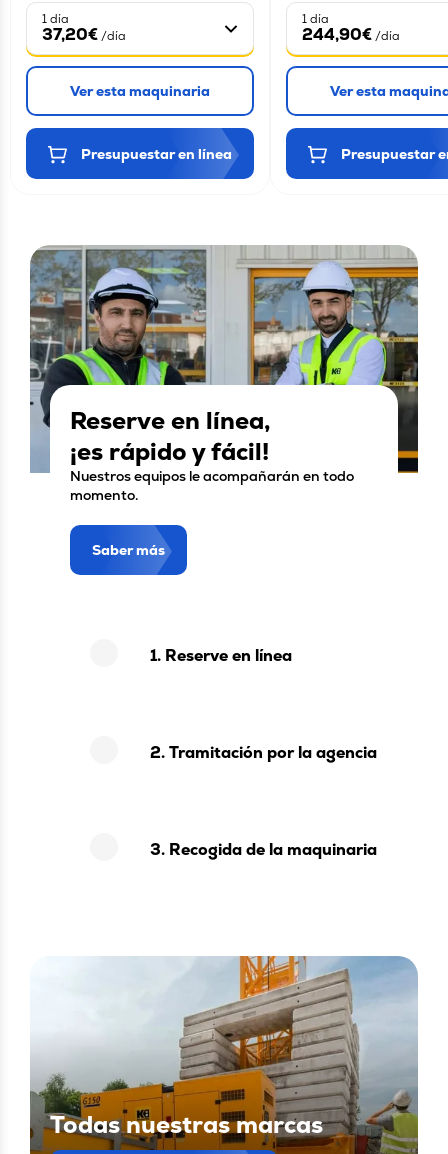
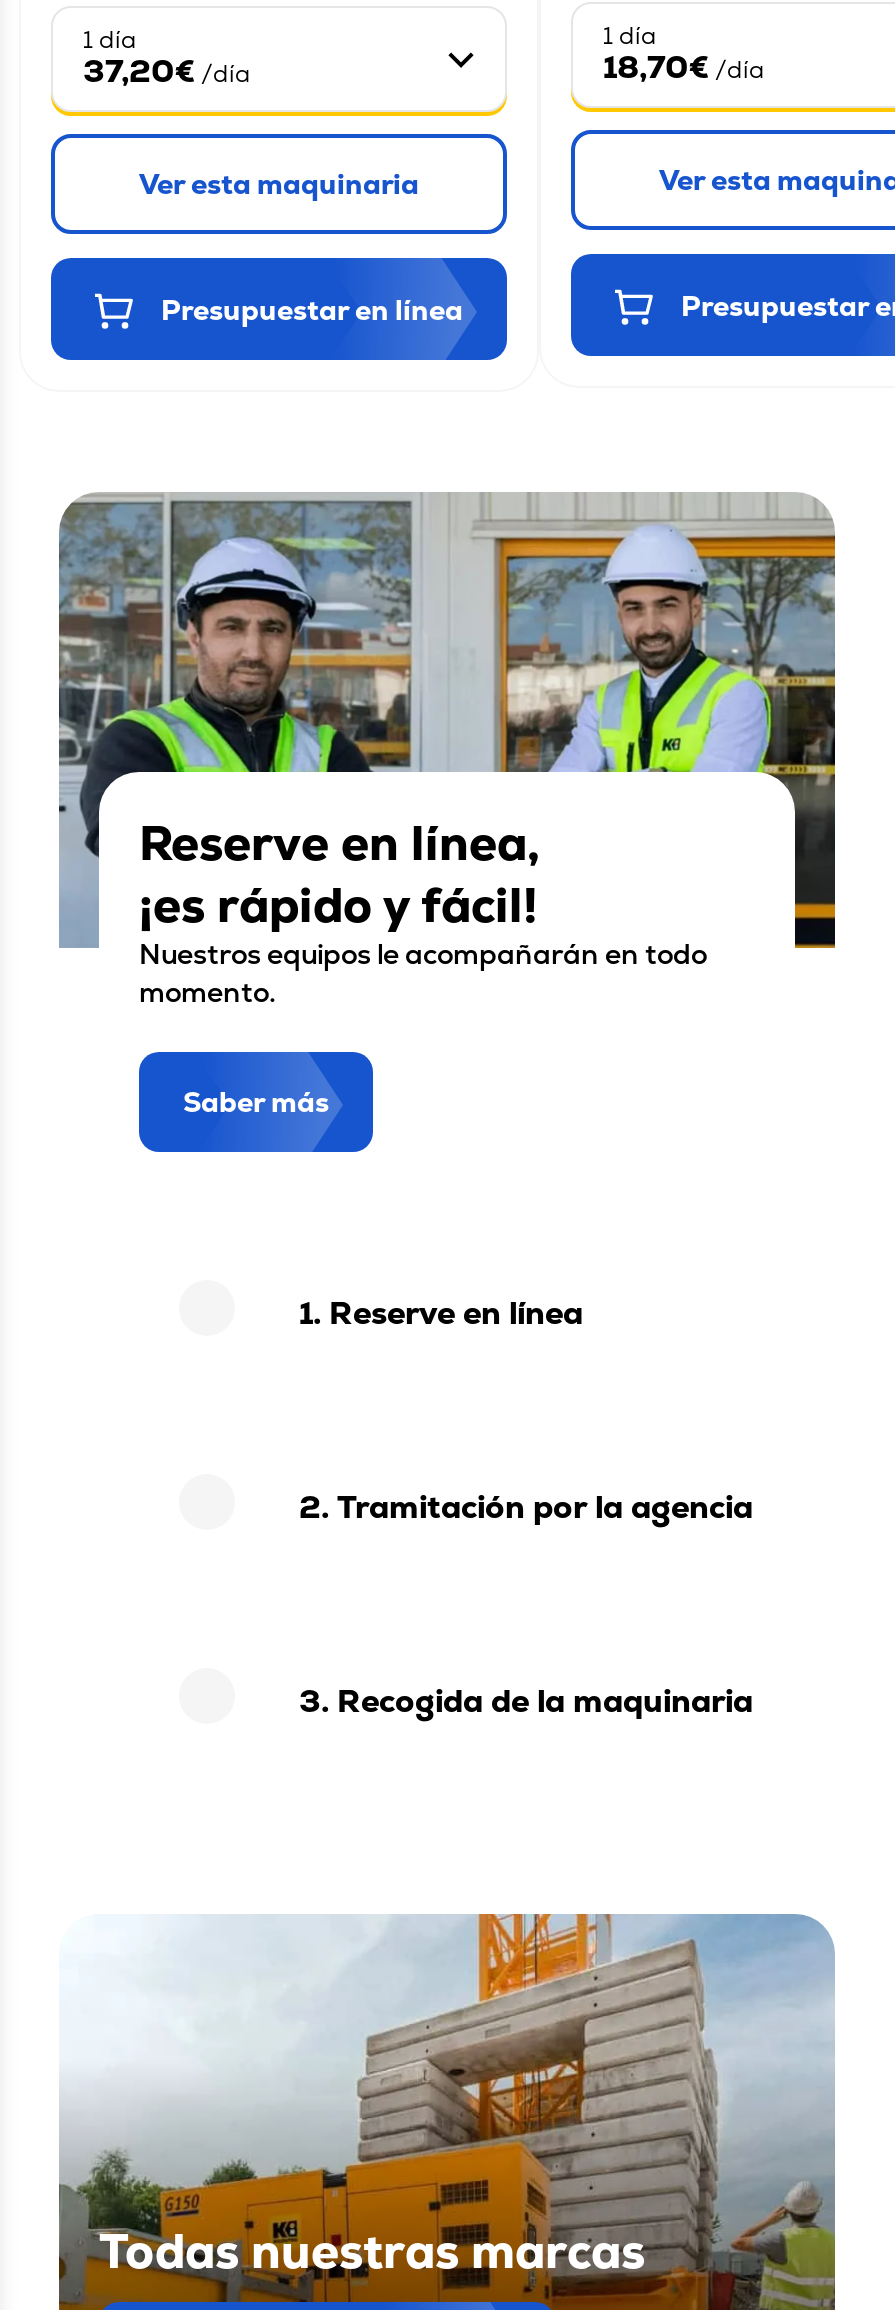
[302,24,400,45] 244,90€ /día -> [603,45,765,87] 18,70€ /día

